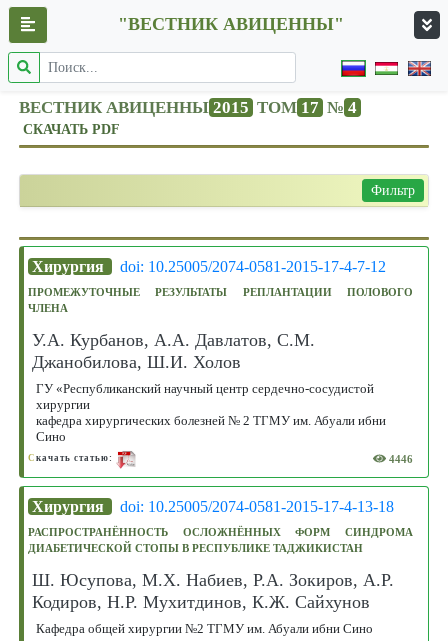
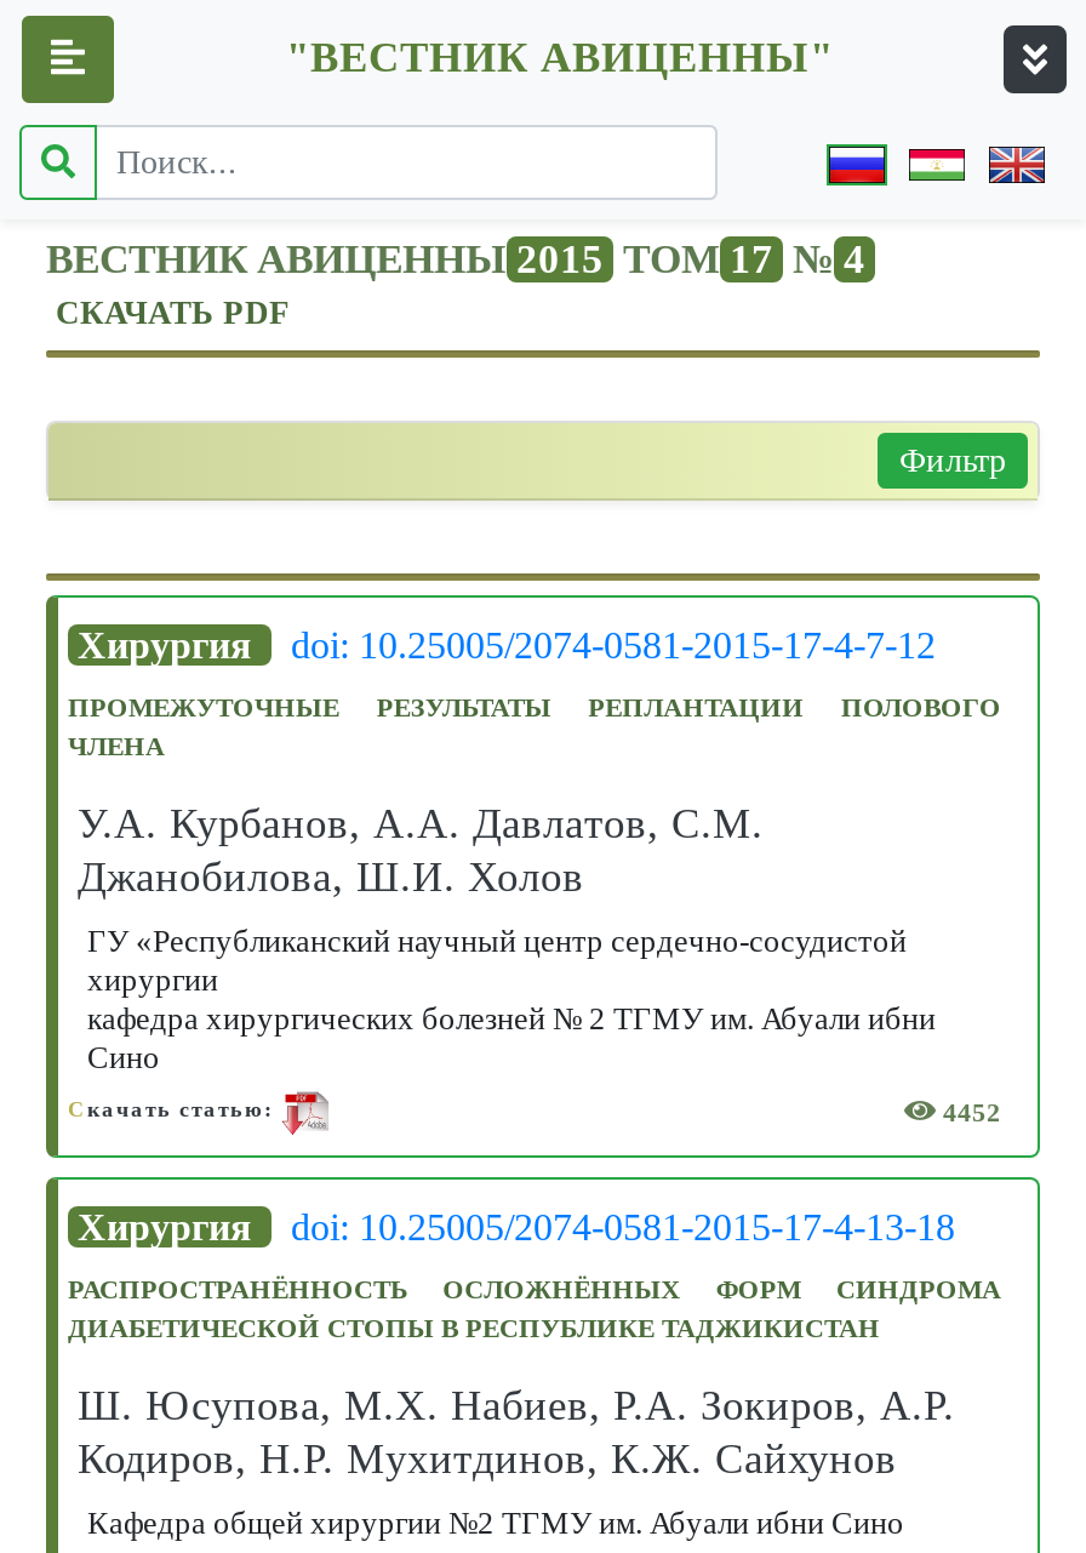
[386,452,413,464] 4446 -> [936,1096,1001,1125] 4452

